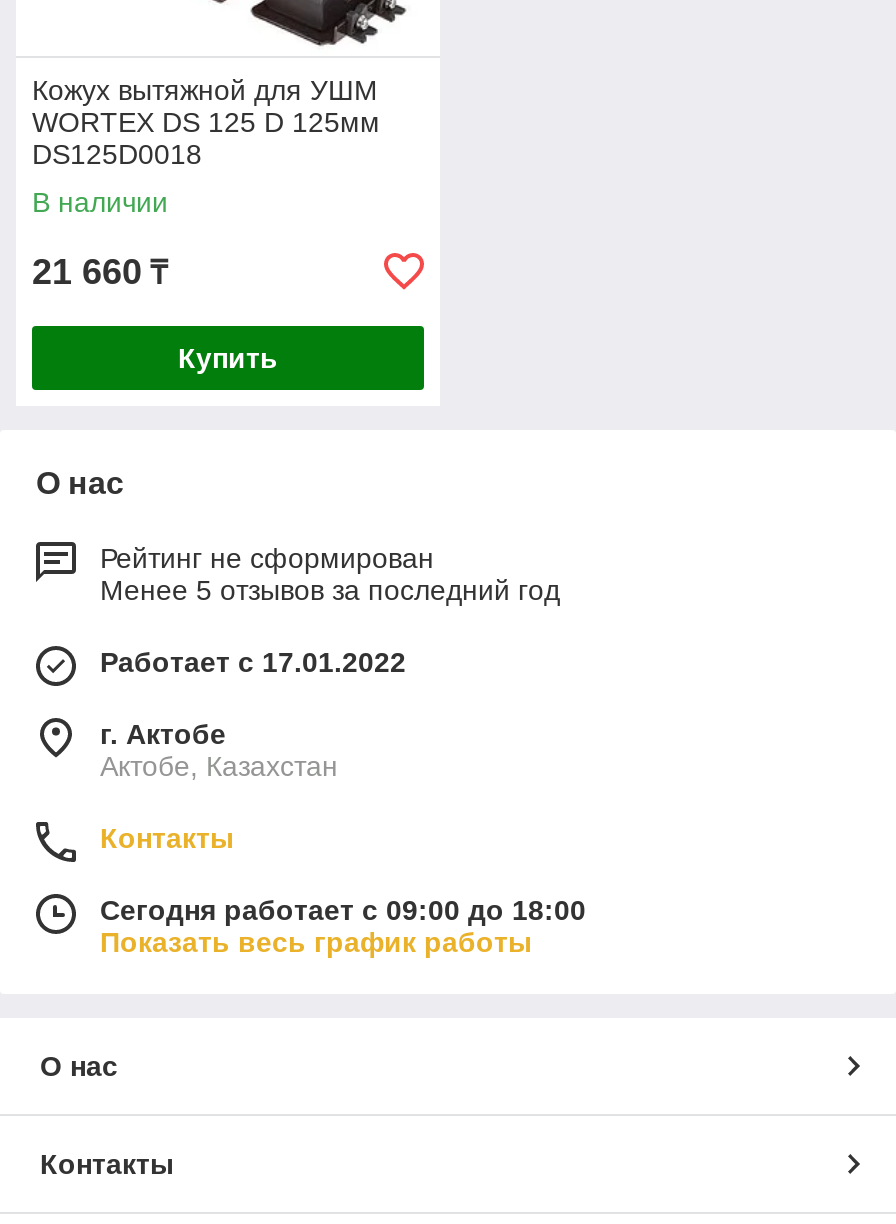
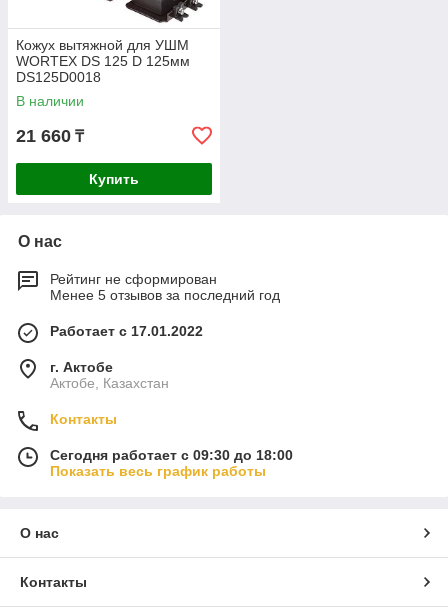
[100,894,586,926] Сегодня работает с 09:00 до 18:00 -> [50,447,293,463] Сегодня работает с 09:30 до 18:00

